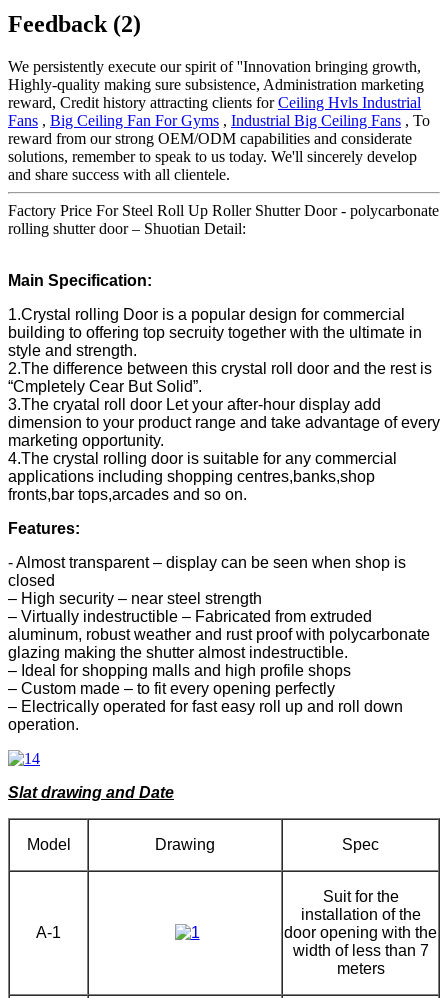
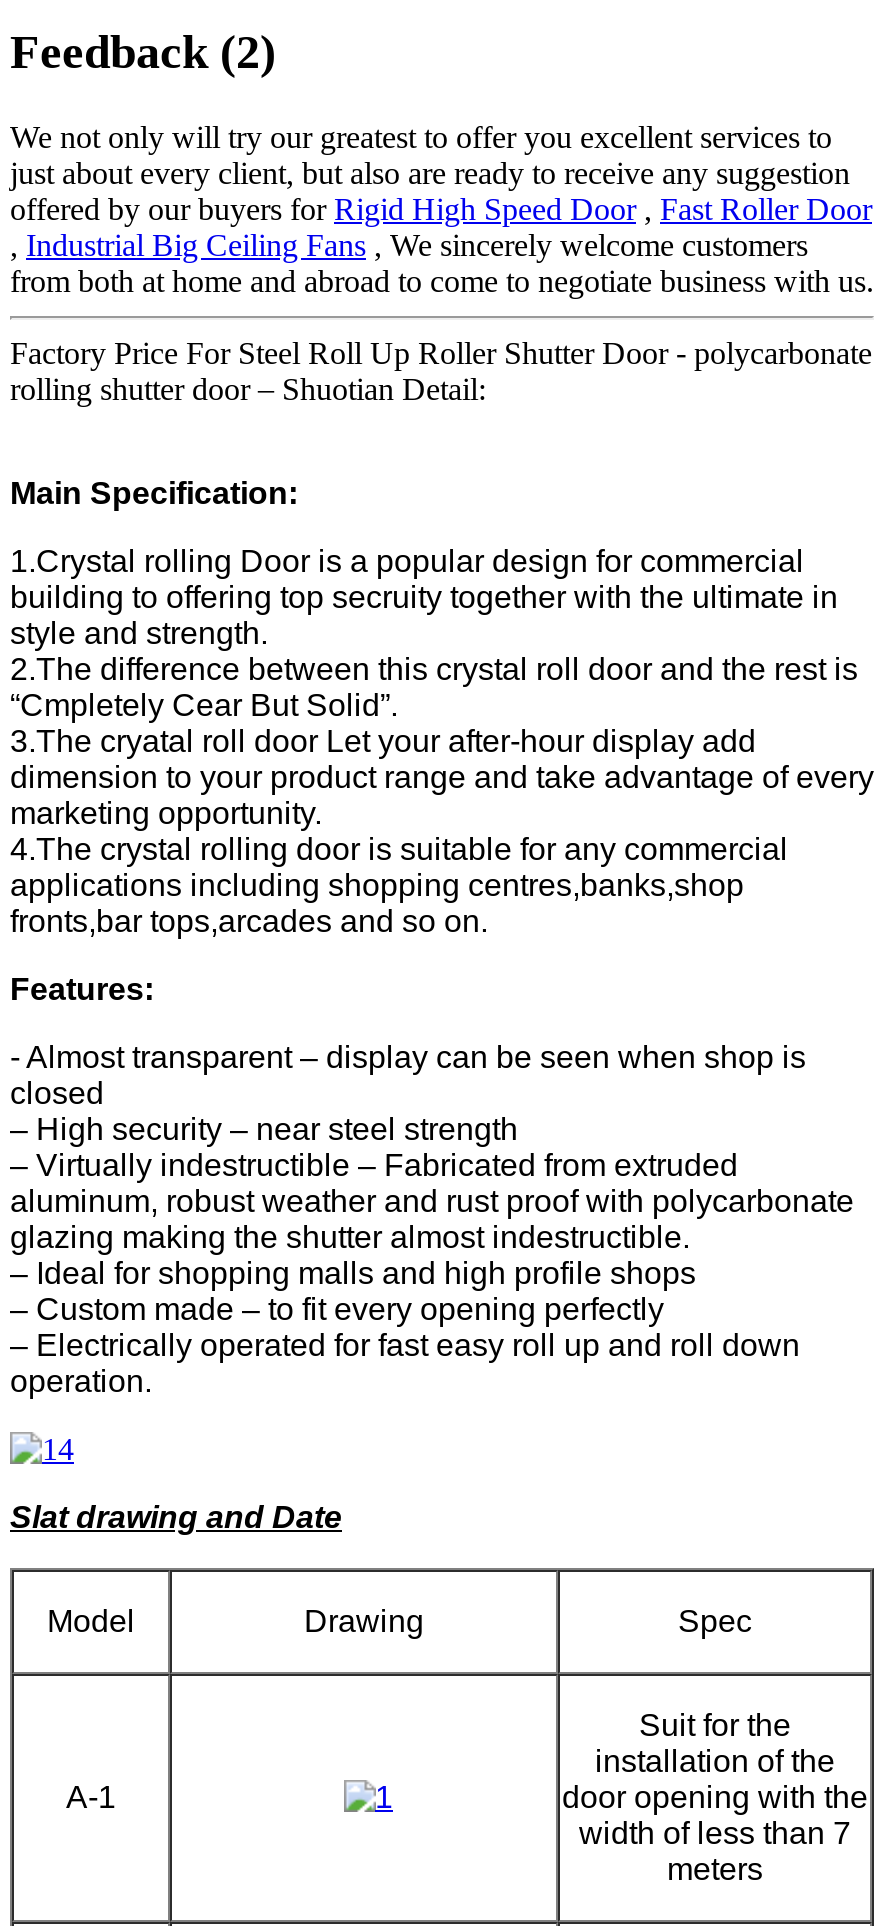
[8,58,430,183] We persistently execute our spirit of ''Innovation bringing growth, | Highly-quality making sure subsistence, Administration marketing | reward, Credit history attracting clients for Ceiling Hvls Industrial | Fans, Big Ceiling Fan For Gyms, Industrial Big Ceiling Fans, To | reward from our strong OEM/ODM capabilities and considerate | solutions, remember to speak to us today. We'll sincerely develop | and share success with all clientele. -> [10,120,874,298] We not only will try our greatest to offer you excellent services to | just about every client, but also are ready to receive any suggestion | offered by our buyers for Rigid High Speed Door, Fast Roller Door | , Industrial Big Ceiling Fans, We sincerely welcome customers | from both at home and abroad to come to negotiate business with us.

